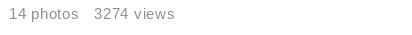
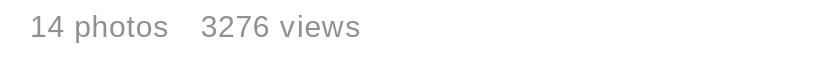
[9,5,175,22] 14 photos 3274 views -> [30,9,363,43] 14 photos 3276 views

